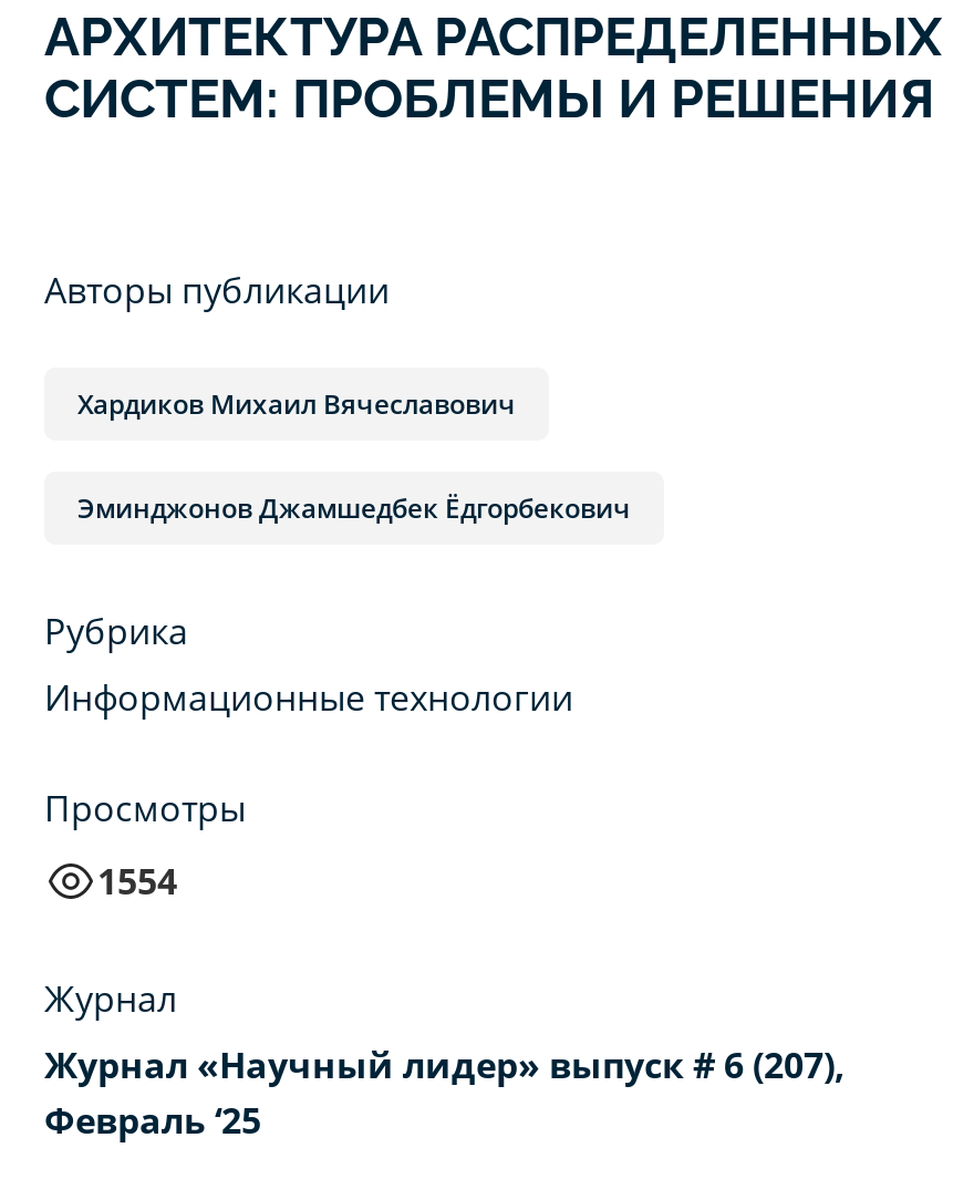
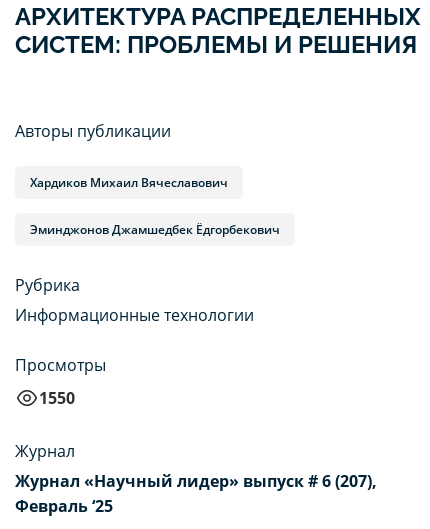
[97,857,177,906] 1554 -> [39,387,75,409] 1550

